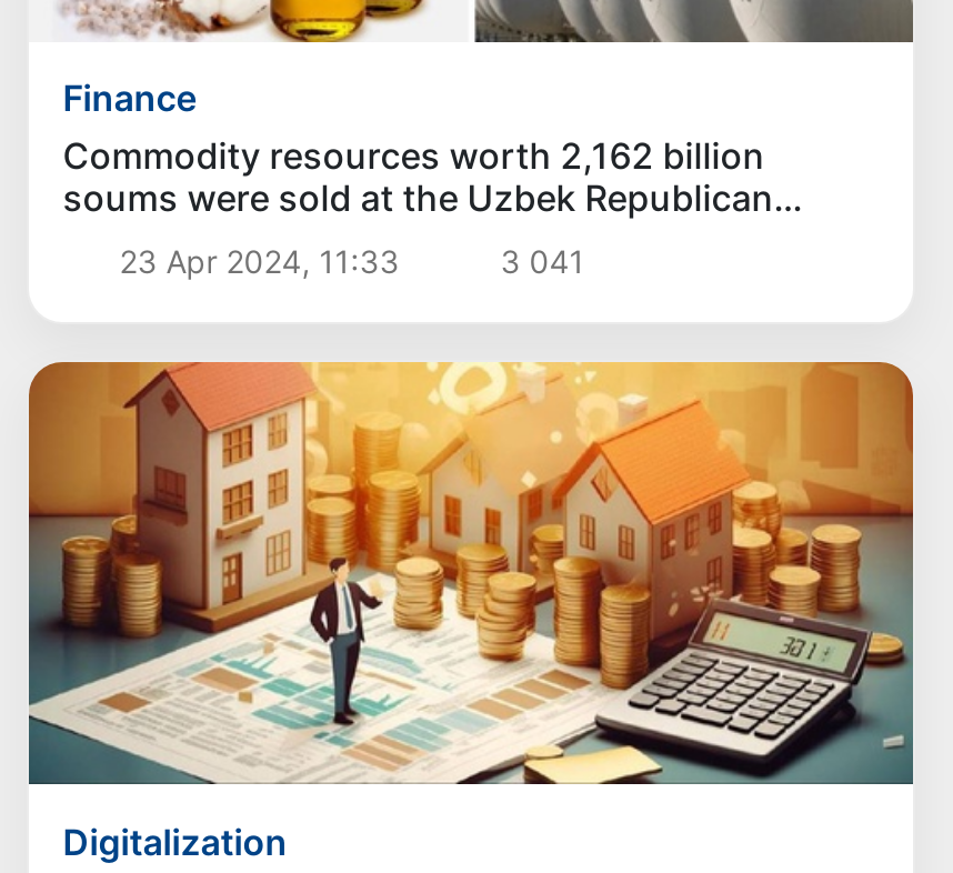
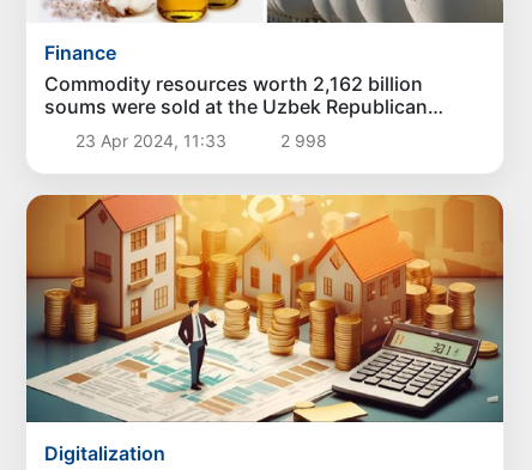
[491,242,585,280] 3 041 -> [276,130,327,151] 2 998

